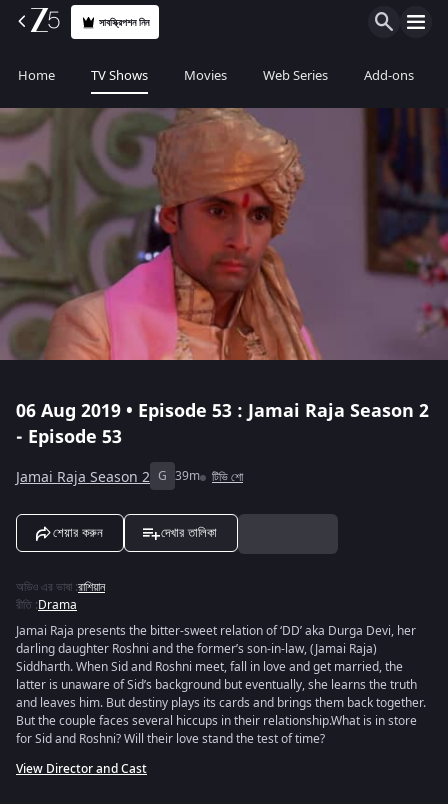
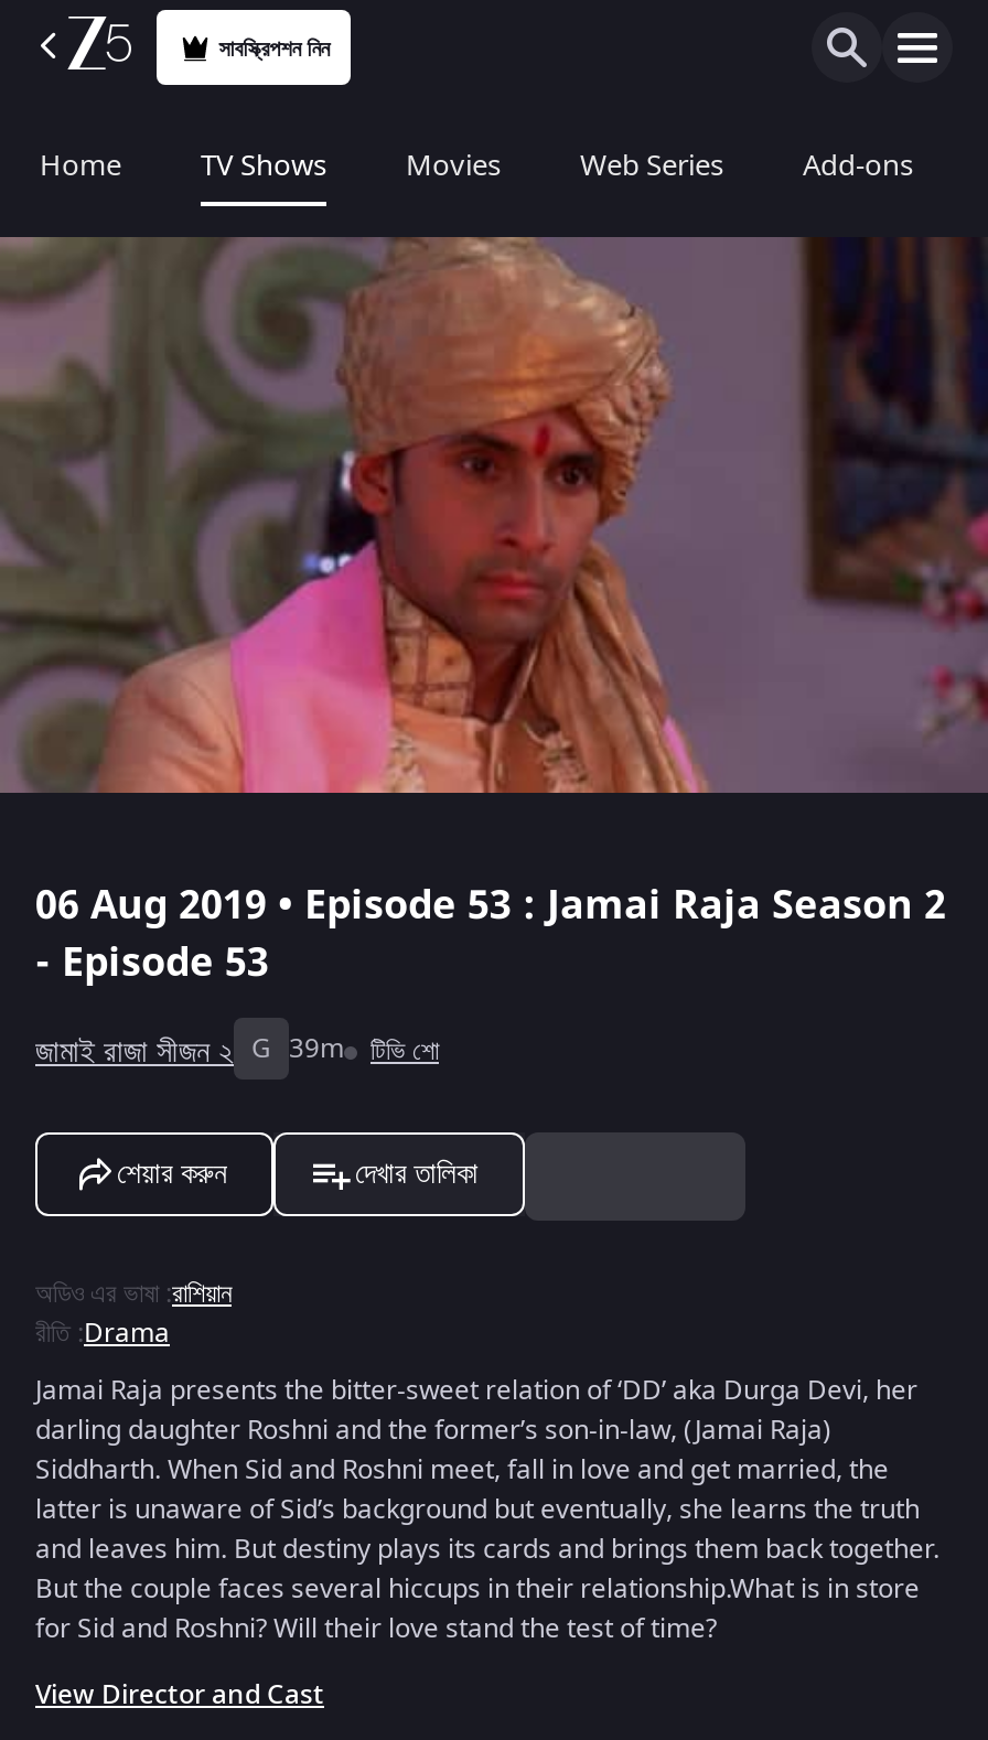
[16,466,200,487] Jamai Raja Season 2 G 39m -> [35,1028,344,1074] জামাই রাজা সীজন ২ G 39m

